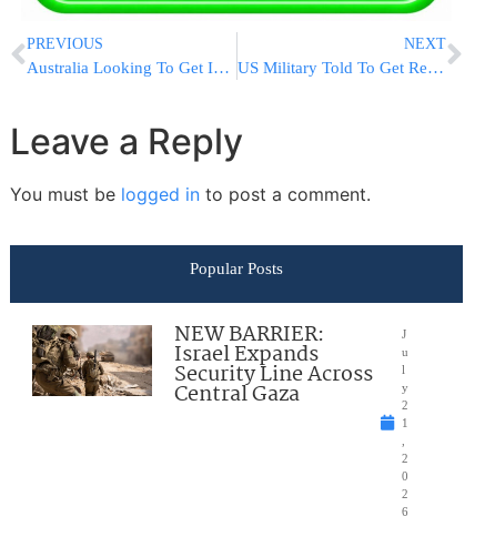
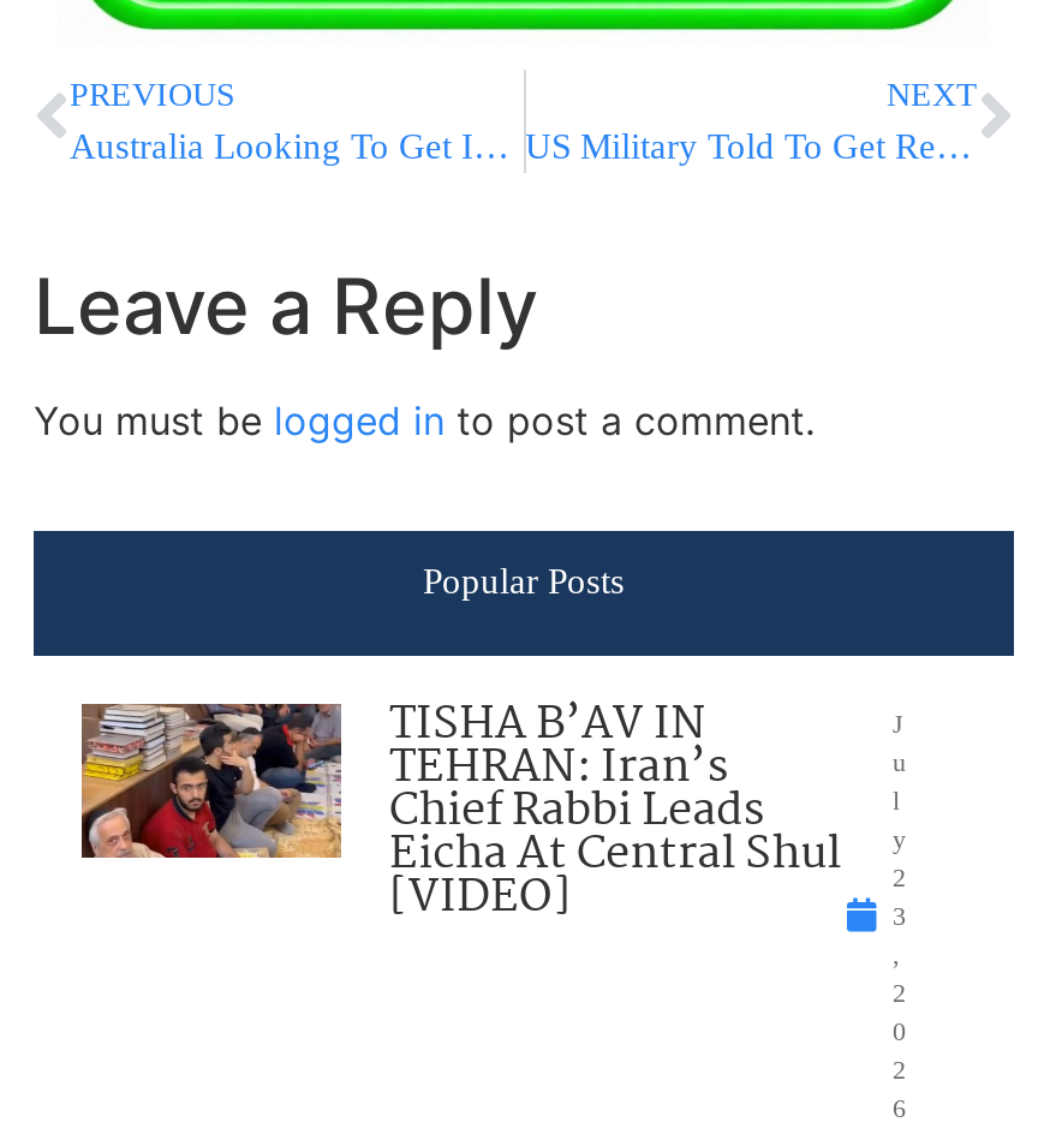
[31,318,373,411] [image] | NEW BARRIER: | Israel Expands | Security Line Across | Central Gaza -> [79,689,841,934] [image] | TISHA B’AV IN | TEHRAN: Iran’s | Chief Rabbi Leads | Eicha At Central Shul | [VIDEO]
[401,416,408,429] 1 -> [893,900,907,929] 3

